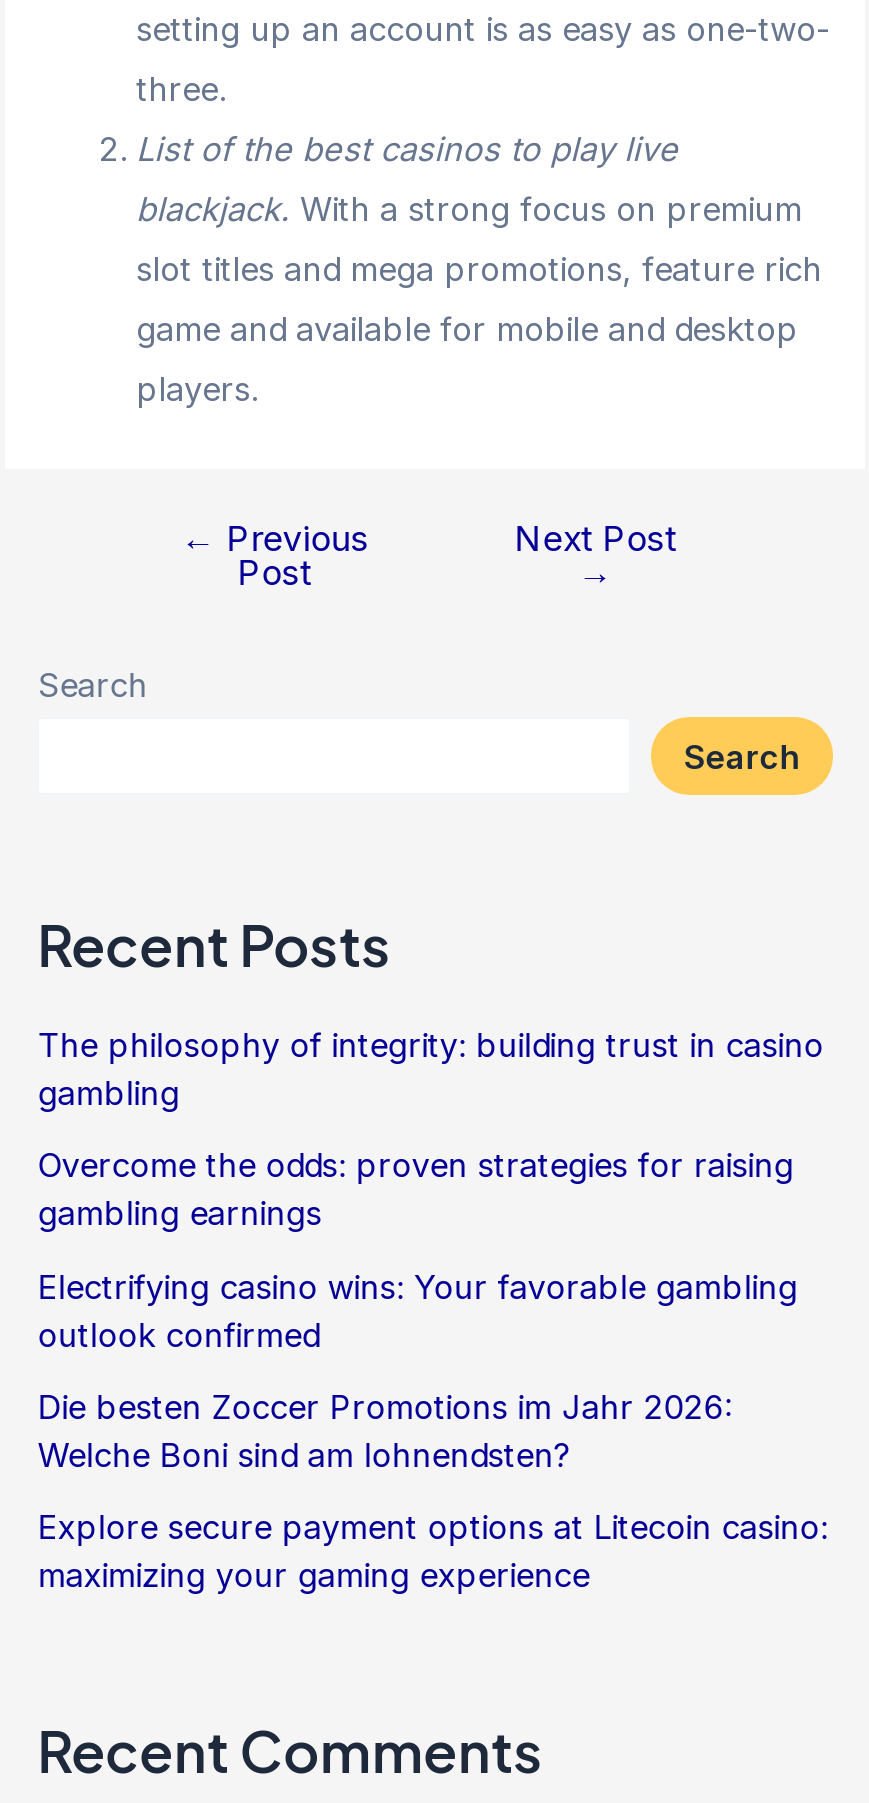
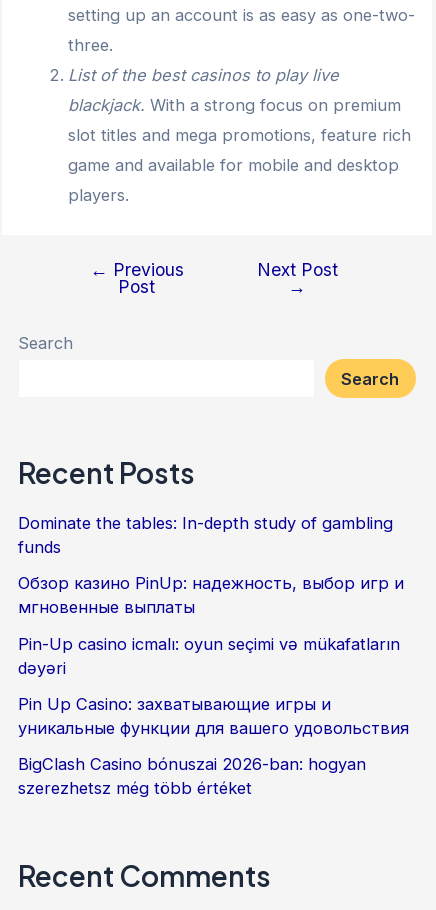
[38,1025,824,1113] The philosophy of integrity: building trust in casino | gambling -> [18,513,393,557] Dominate the tables: In-depth study of gambling | funds
[38,1146,794,1234] Overcome the odds: proven strategies for raising | gambling earnings -> [18,573,404,617] Обзор казино PinUp: надежность, выбор игр и | мгновенные выплаты
[38,1266,798,1354] Electrifying casino wins: Your favorable gambling | outlook confirmed -> [18,634,400,678] Pin-Up casino icmalı: oyun seçimi və mükafatların | dəyəri
[38,1387,732,1475] Die besten Zoccer Promotions im Jahr 2026: | Welche Boni sind am lohnendsten? -> [18,694,409,738] Pin Up Casino: захватывающие игры и | уникальные функции для вашего удовольствия
[38,1507,828,1595] Explore secure payment options at Litecoin casino: | maximizing your gaming experience -> [18,754,366,798] BigClash Casino bónuszai 2026-ban: hogyan | szerezhetsz még több értéket

